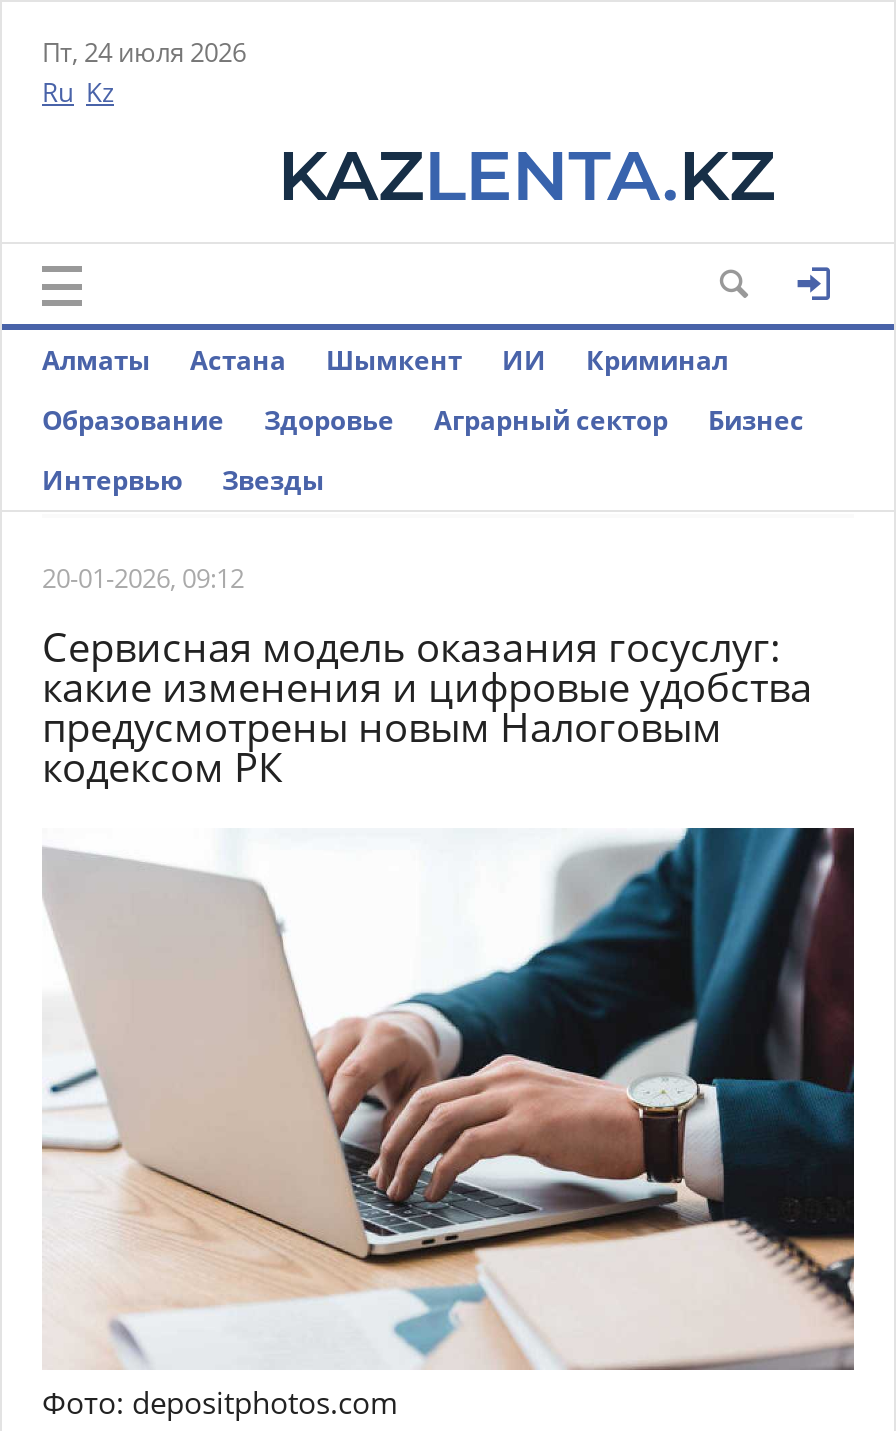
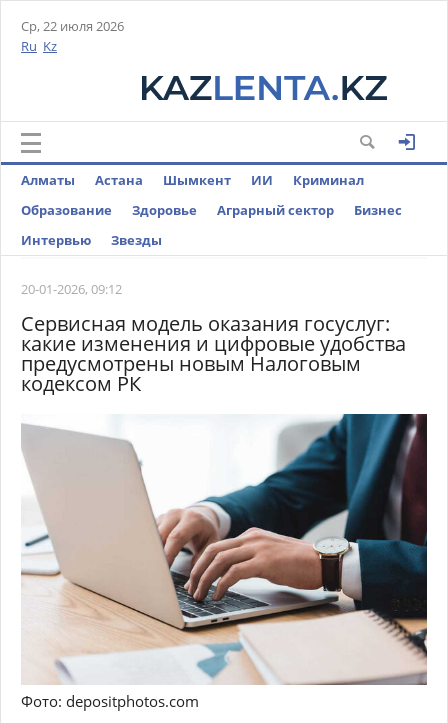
[42,34,246,70] Пт, 24 июля 2026 -> [21,17,124,35] Ср, 22 июля 2026

